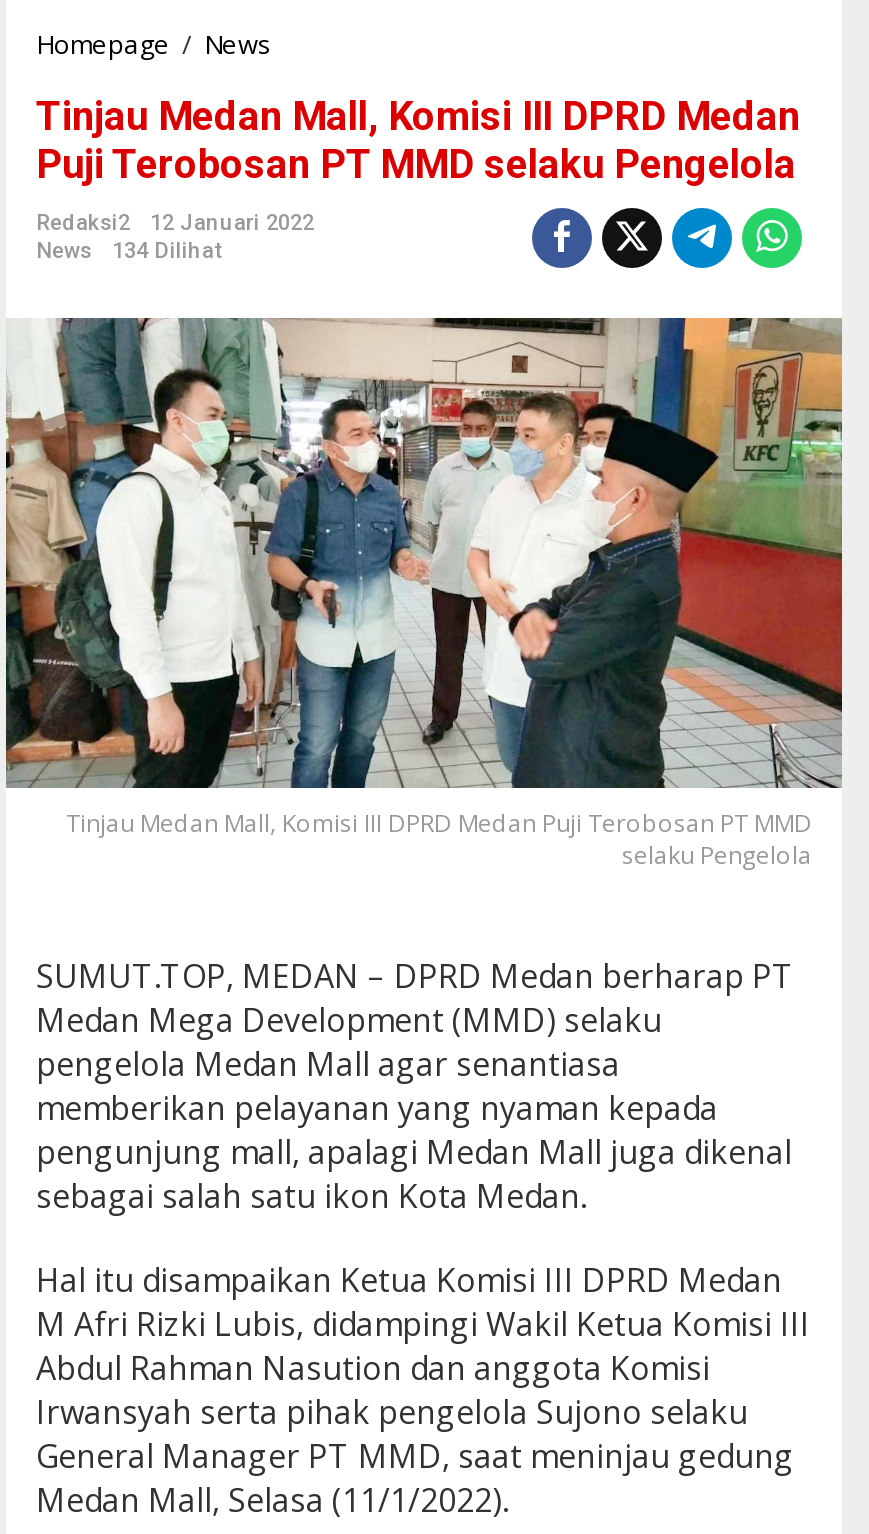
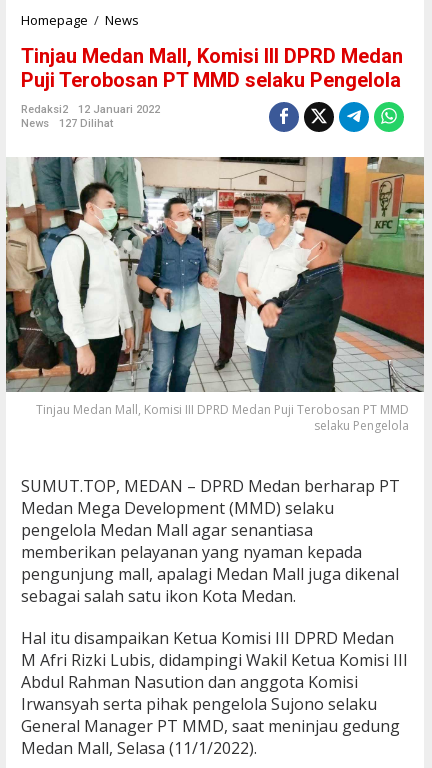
[112,238,220,264] 134 Dilihat -> [59,117,113,130] 127 Dilihat

